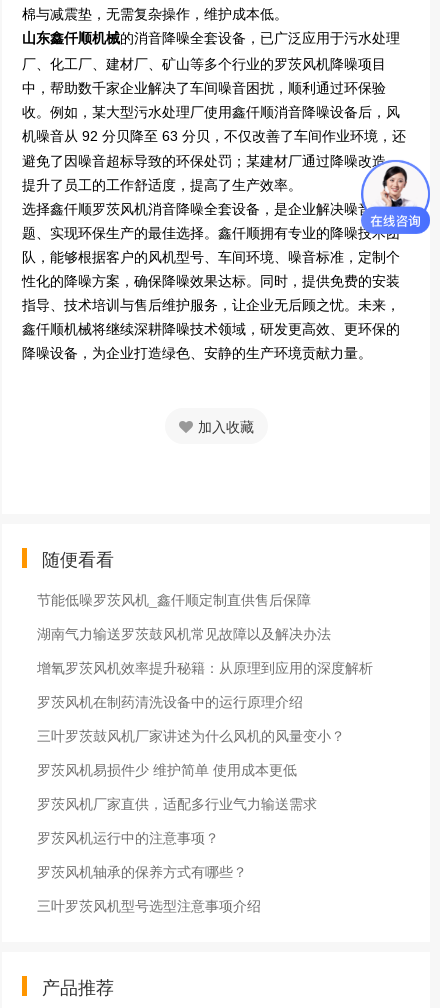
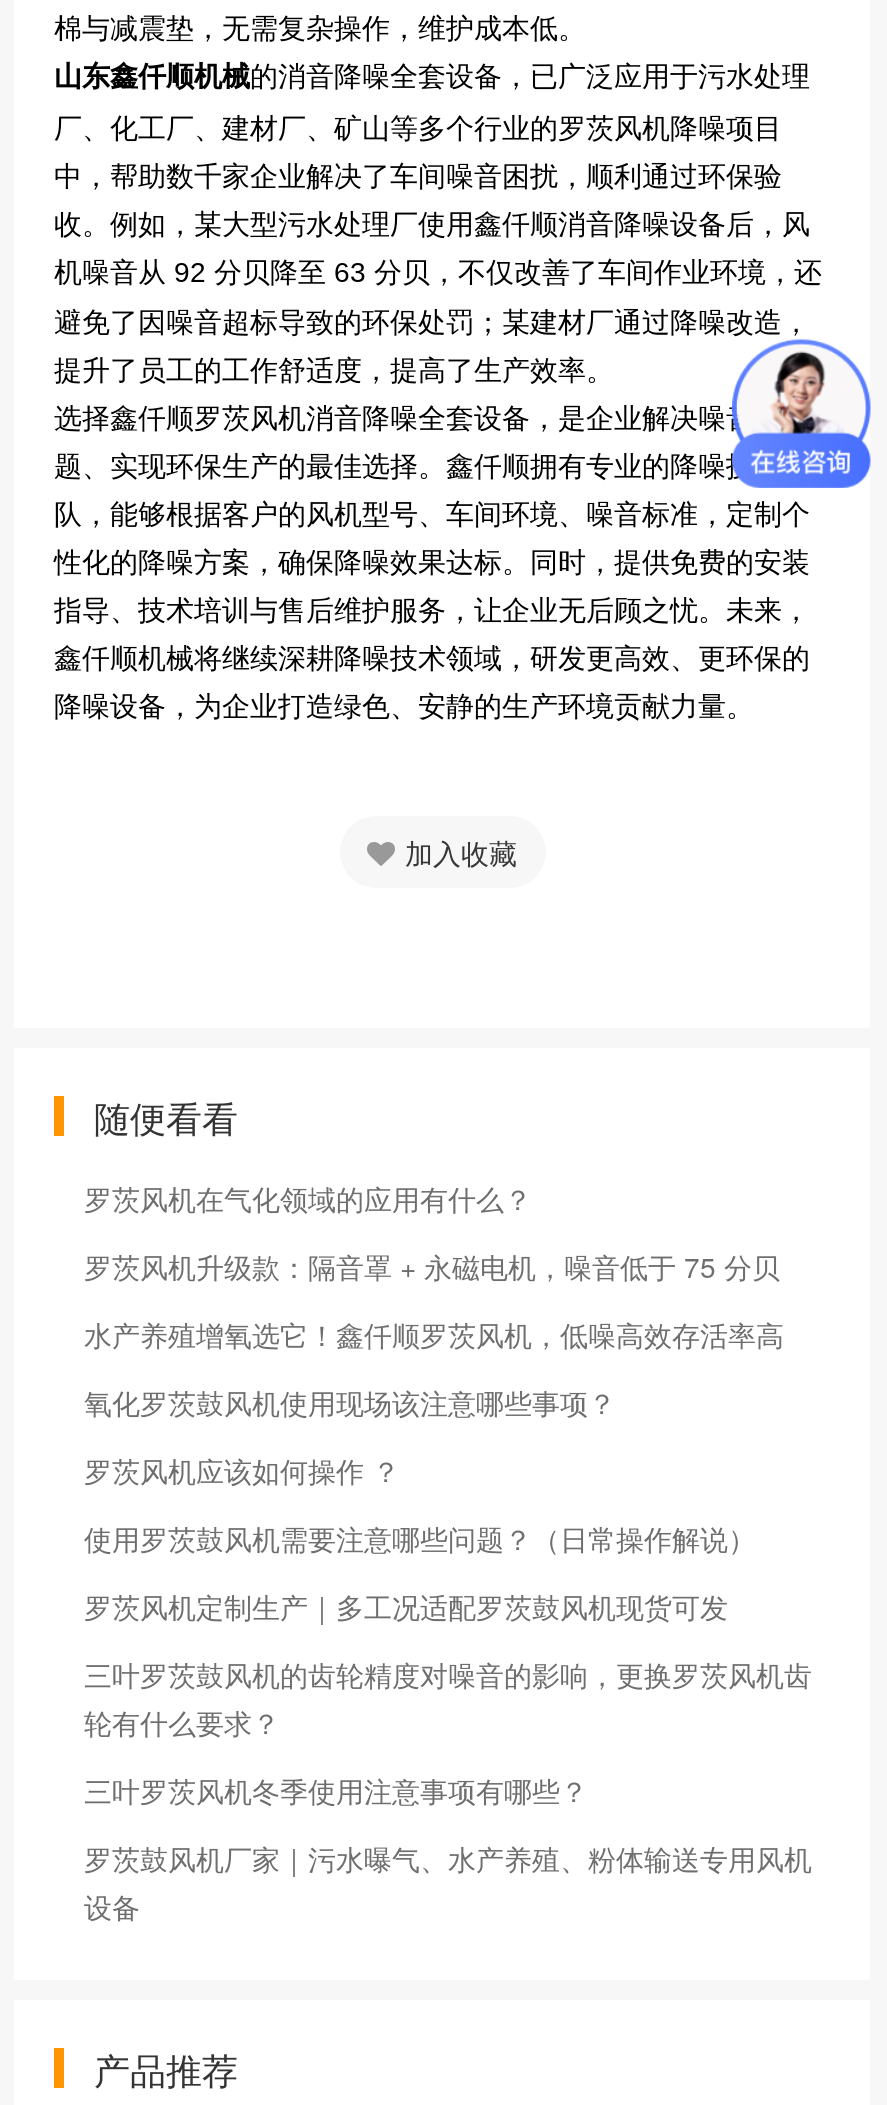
[360,160,431,244] [image] -> [732,322,874,490] [image]
[37,589,311,609] 节能低噪罗茨风机_鑫仟顺定制直供售后保障 -> [84,1178,532,1218] 罗茨风机在气化领域的应用有什么？
[37,623,331,643] 湖南气力输送罗茨鼓风机常见故障以及解决办法 -> [84,1246,780,1286] 罗茨风机升级款：隔音罩 + 永磁电机，噪音低于 75 分贝
[37,657,373,677] 增氧罗茨风机效率提升秘籍：从原理到应用的深度解析 -> [84,1314,784,1354] 水产养殖增氧选它！鑫仟顺罗茨风机，低噪高效存活率高
[37,691,303,711] 罗茨风机在制药清洗设备中的运行原理介绍 -> [84,1382,616,1422] 氧化罗茨鼓风机使用现场该注意哪些事项？
[37,725,345,745] 三叶罗茨鼓风机厂家讲述为什么风机的风量变小？ -> [84,1450,400,1490] 罗茨风机应该如何操作 ？
[37,759,297,779] 罗茨风机易损件少 维护简单 使用成本更低 -> [84,1518,756,1558] 使用罗茨鼓风机需要注意哪些问题？（日常操作解说）
[37,793,317,813] 罗茨风机厂家直供，适配多行业气力输送需求 -> [84,1586,728,1626] 罗茨风机定制生产｜多工况适配罗茨鼓风机现货可发
[37,827,219,847] 罗茨风机运行中的注意事项？ -> [84,1654,812,1742] 三叶罗茨鼓风机的齿轮精度对噪音的影响，更换罗茨风机齿 | 轮有什么要求？
[37,861,247,881] 罗茨风机轴承的保养方式有哪些？ -> [84,1770,588,1810] 三叶罗茨风机冬季使用注意事项有哪些？
[37,895,261,915] 三叶罗茨风机型号选型注意事项介绍 -> [84,1838,812,1926] 罗茨鼓风机厂家｜污水曝气、水产养殖、粉体输送专用风机 | 设备

